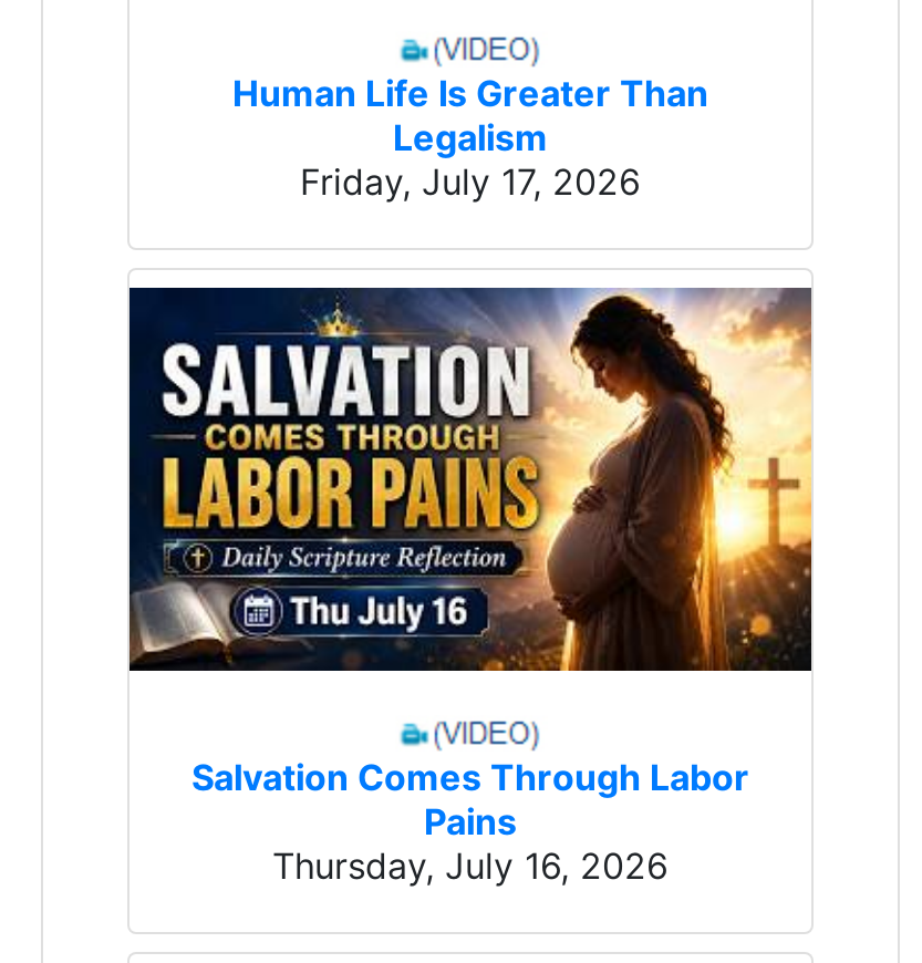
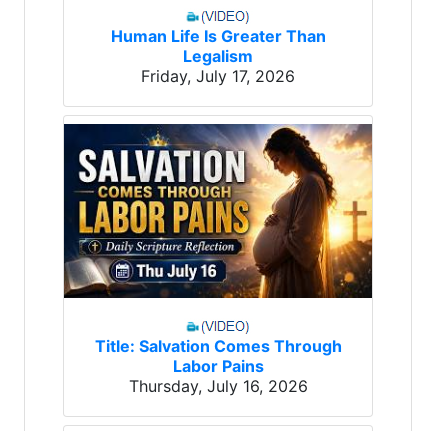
[191,755,749,844] Salvation Comes Through Labor | Pains -> [94,336,341,376] Title: Salvation Comes Through | Labor Pains

